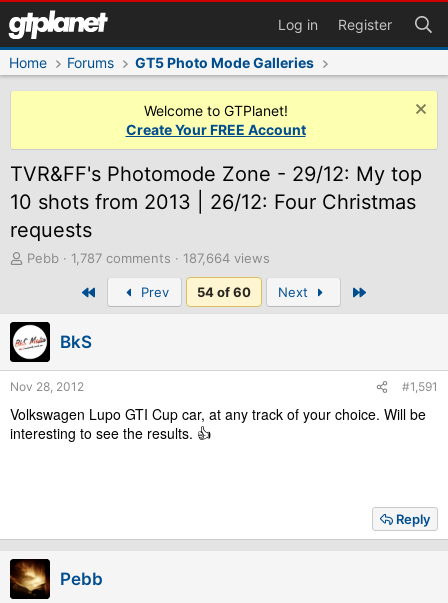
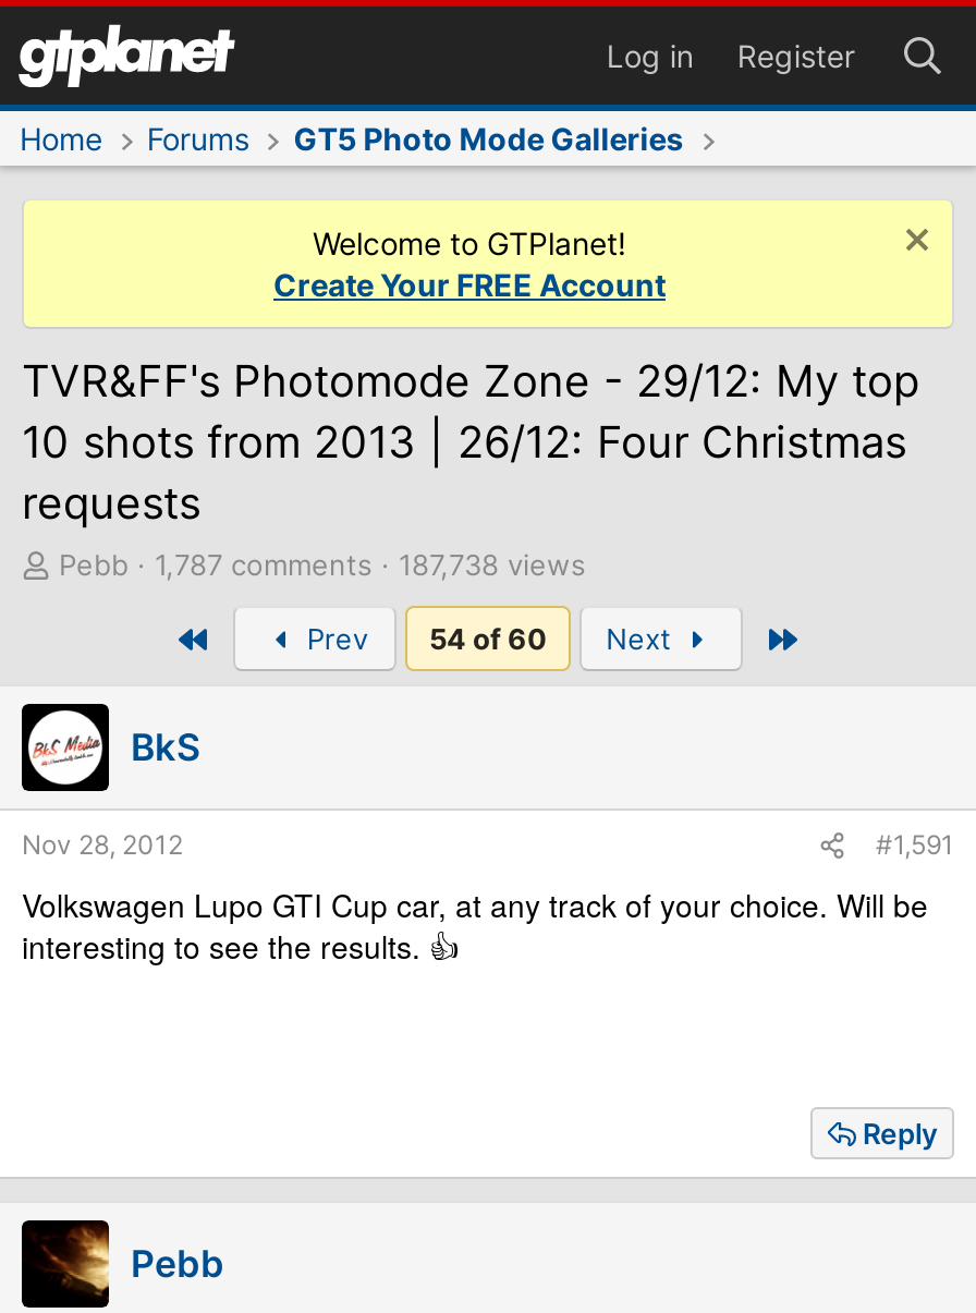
[71,250,270,266] 1,787 comments 187,664 views -> [155,547,586,582] 1,787 comments 187,738 views
[10,561,51,594] [image] -> [22,1225,111,1294] [image]

